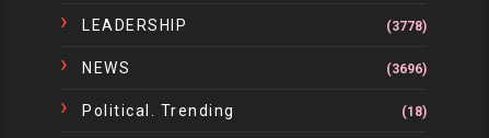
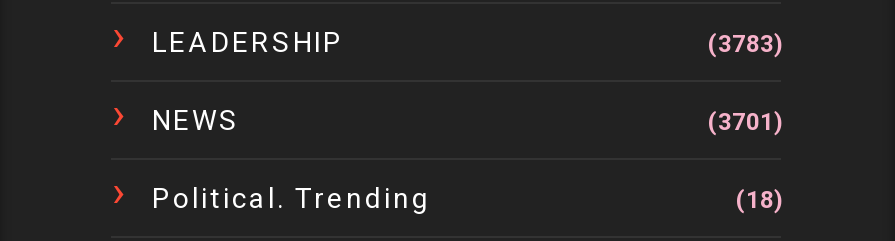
[387,19,427,34] (3778) -> [708,31,782,59] (3783)
[387,62,427,77] (3696) -> [708,109,782,137] (3701)

